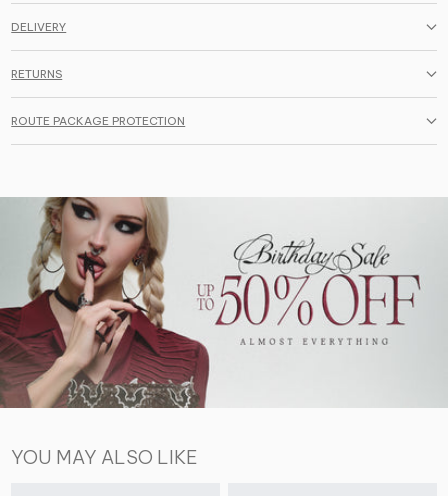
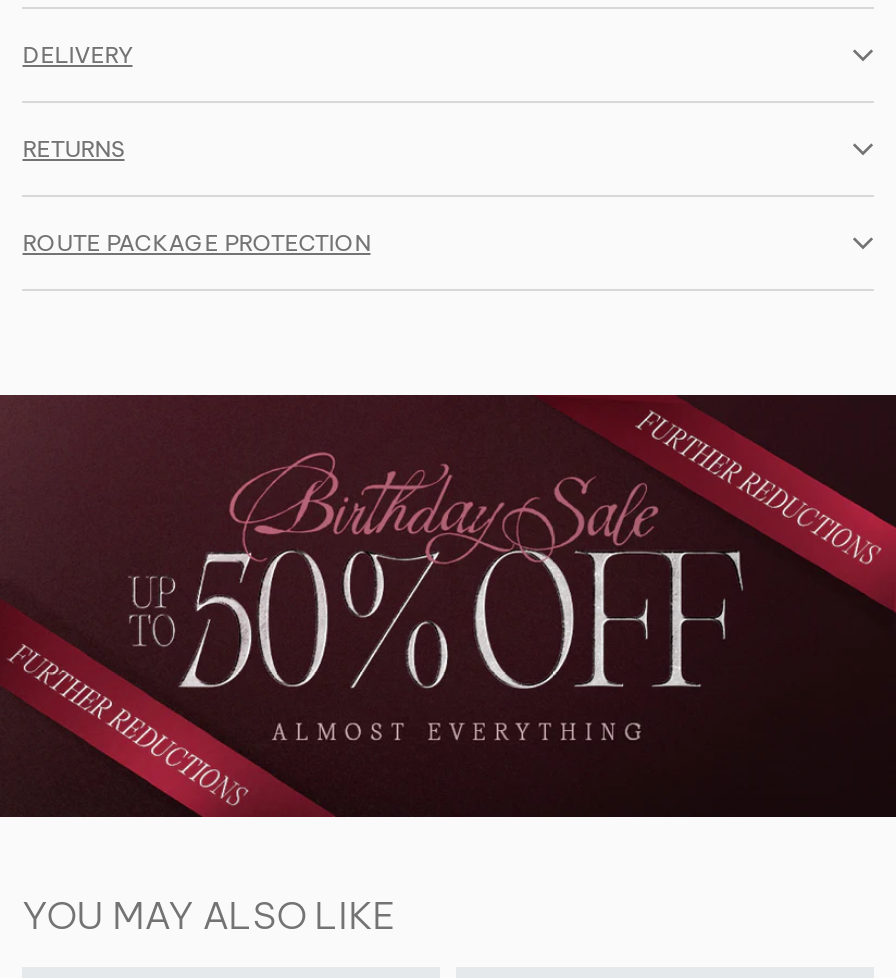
[3,196,445,409] [image] -> [6,393,890,819] [image]

